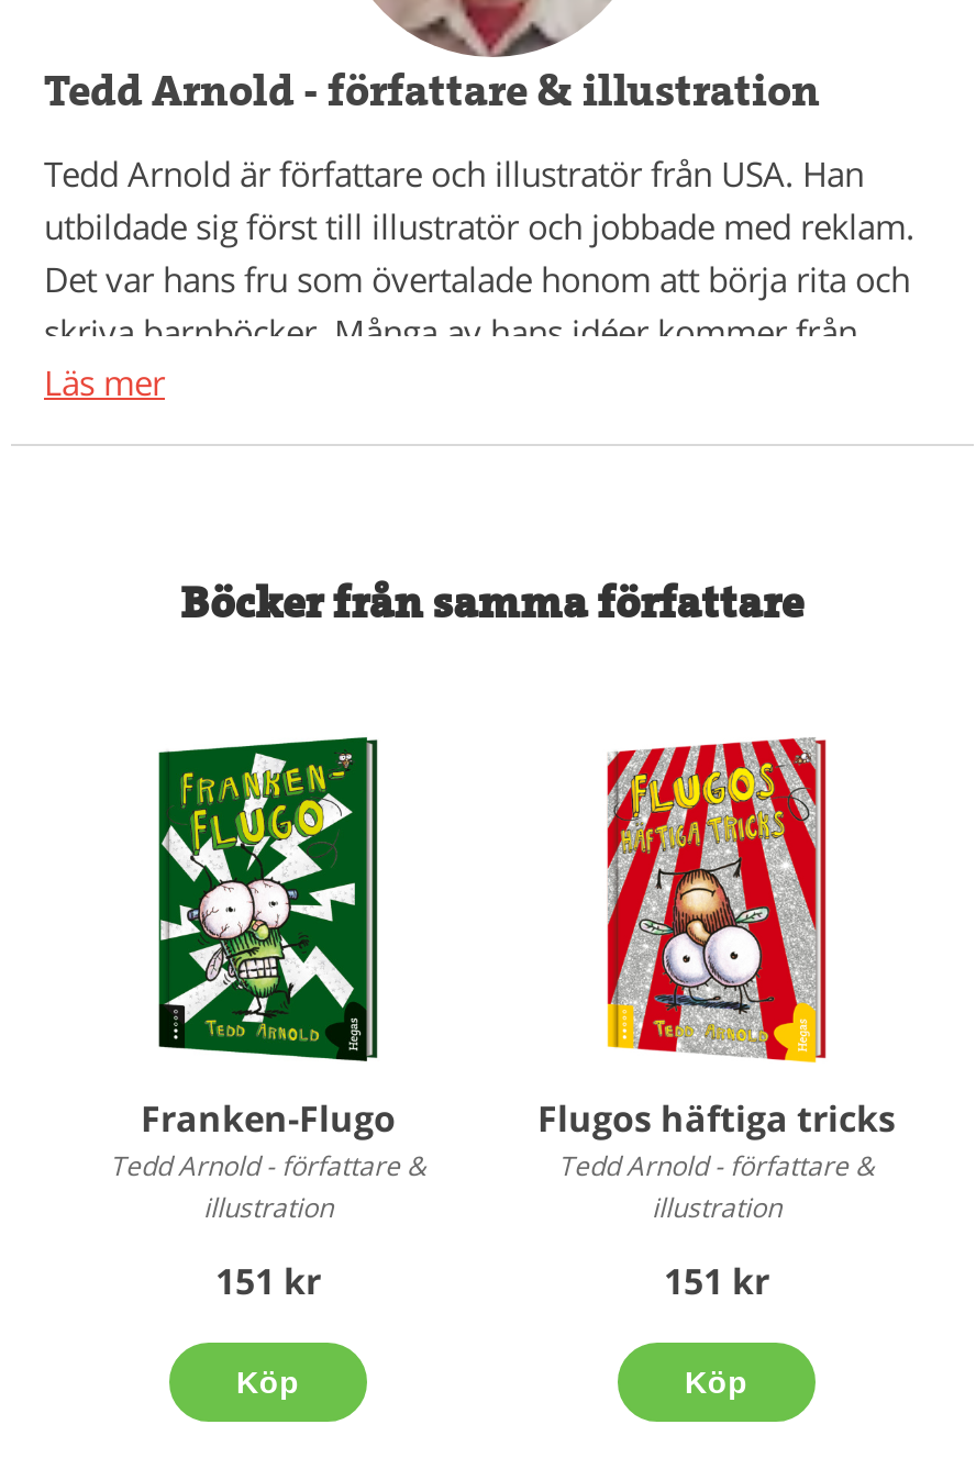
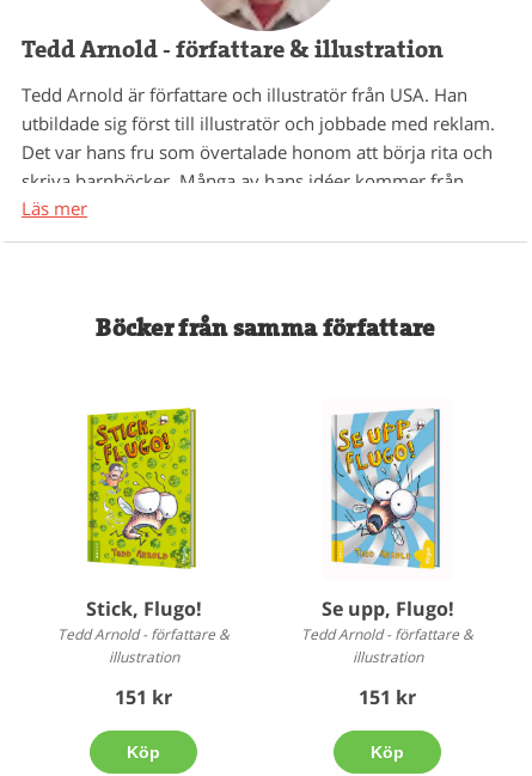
[141,734,396,1143] [image] | Franken-Flugo -> [84,401,203,621] [image] | Stick, Flugo!
[537,736,896,1143] [image] | Flugos häftiga tricks -> [321,402,454,622] [image] | Se upp, Flugo!

